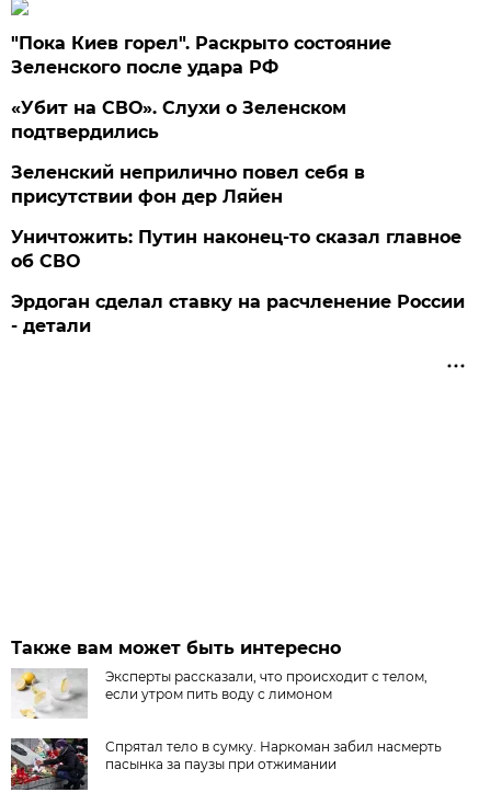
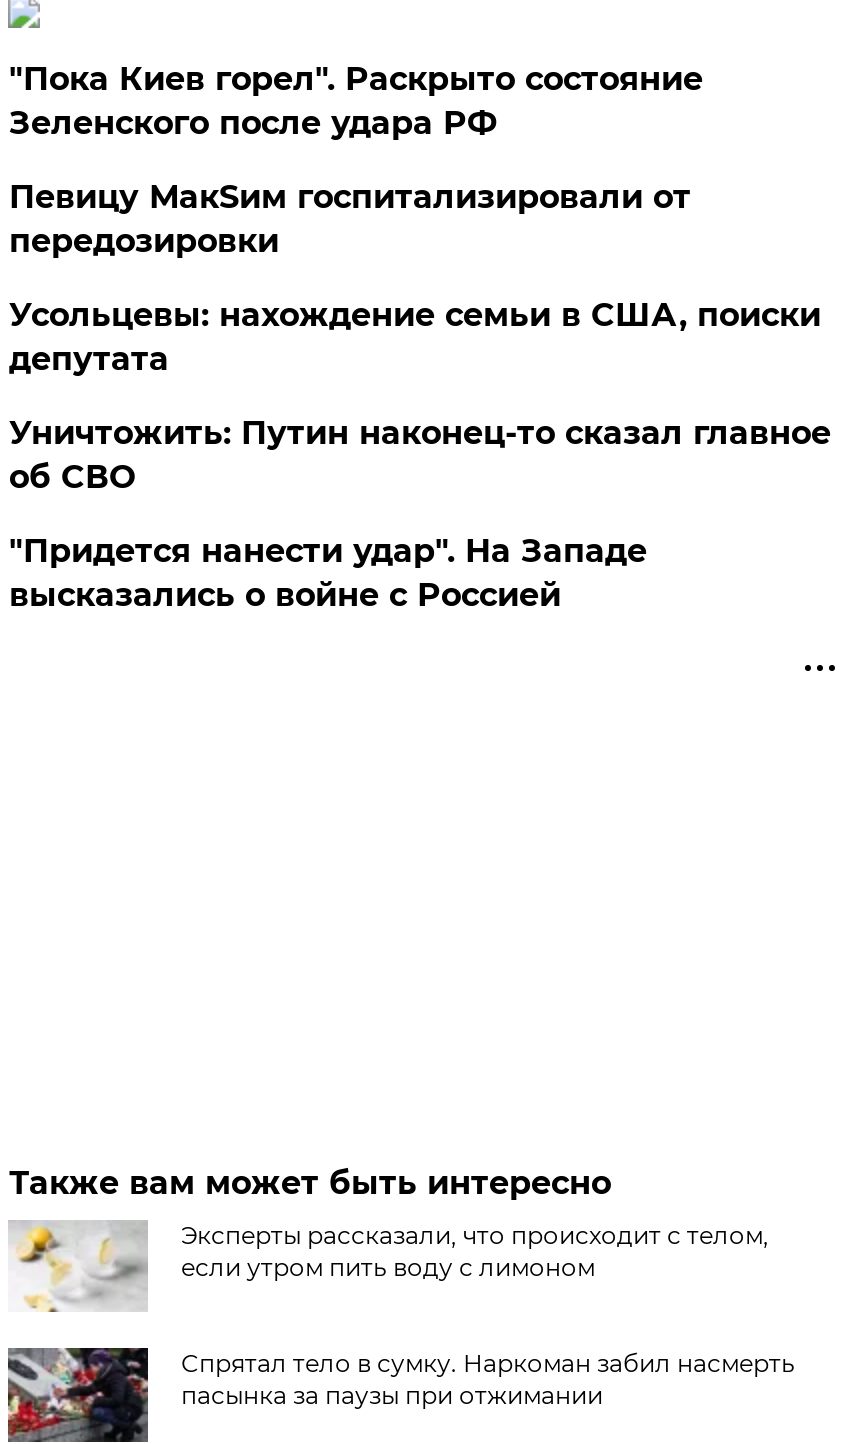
[11,97,347,142] «Убит на СВО». Слухи о Зеленском | подтвердились -> [9,178,691,260] Певицу МакSим госпитализировали от | передозировки
[11,162,365,207] Зеленский неприлично повел cебя в | присутствии фон дер Ляйен -> [9,296,821,378] Усольцевы: нахождение семьи в США, поиски | депутата
[11,291,465,336] Эрдоган сделал ставку на расчленение России | - детали -> [9,532,647,614] "Придется нанести удар". На Западе | высказались о войне с Россией

